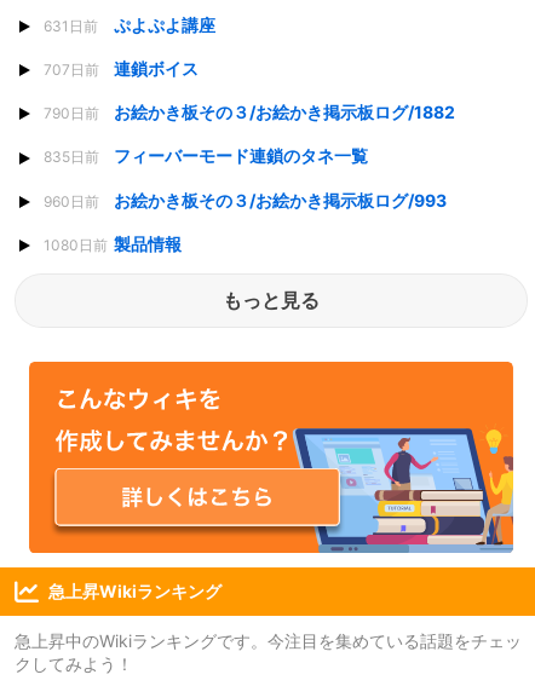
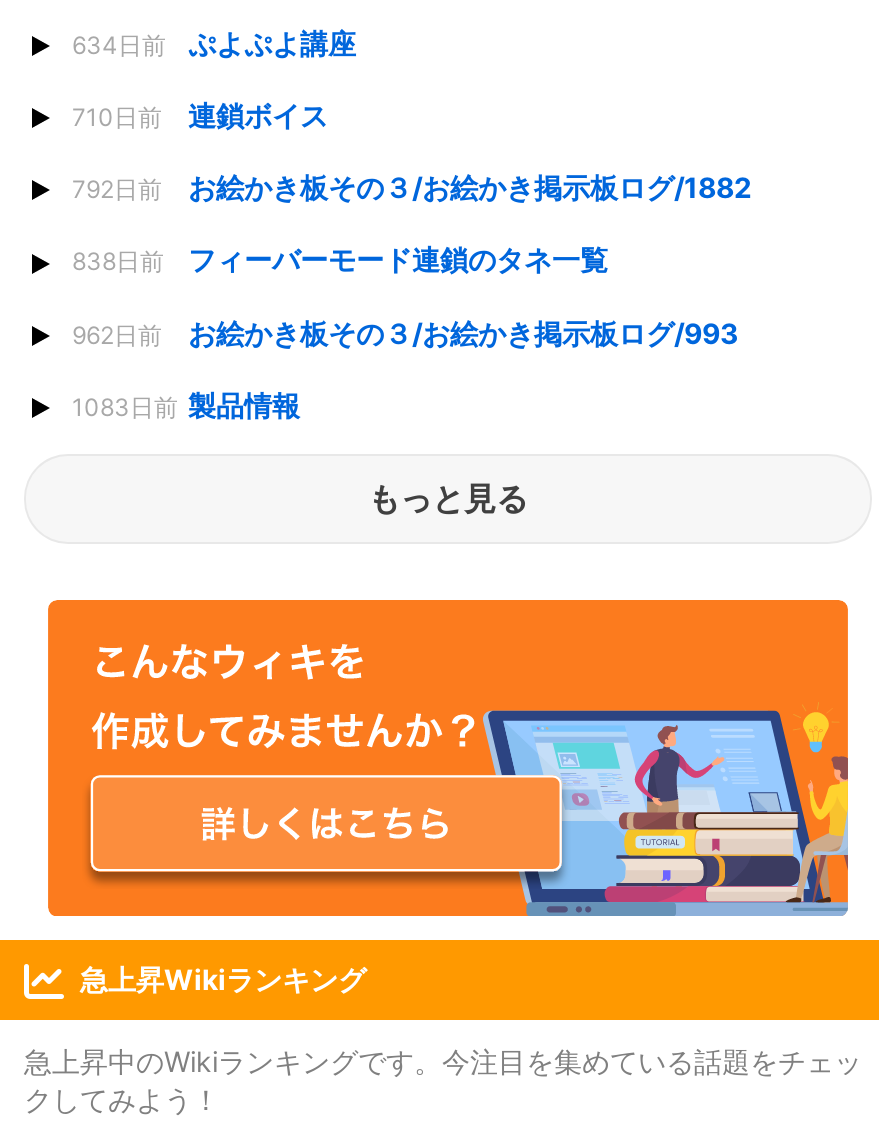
[44,14,215,35] 631日前 ぷよぷよ講座 -> [72,26,356,60] 634日前 ぷよぷよ講座
[44,58,199,79] 707日前 連鎖ボイス -> [72,98,328,132] 710日前 連鎖ボイス
[44,102,455,122] 790日前 お絵かき板その３/お絵かき掲示板ログ/1882 -> [72,170,752,204] 792日前 お絵かき板その３/お絵かき掲示板ログ/1882
[44,146,368,166] 835日前 フィーバーモード連鎖のタネ一覧 -> [72,243,608,277] 838日前 フィーバーモード連鎖のタネ一覧
[44,189,447,210] 960日前 お絵かき板その３/お絵かき掲示板ログ/993 -> [72,315,738,349] 962日前 お絵かき板その３/お絵かき掲示板ログ/993
[44,233,182,254] 1080日前 製品情報 -> [72,387,300,421] 1083日前 製品情報

